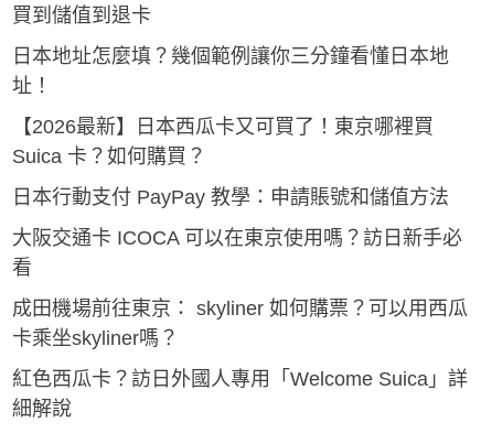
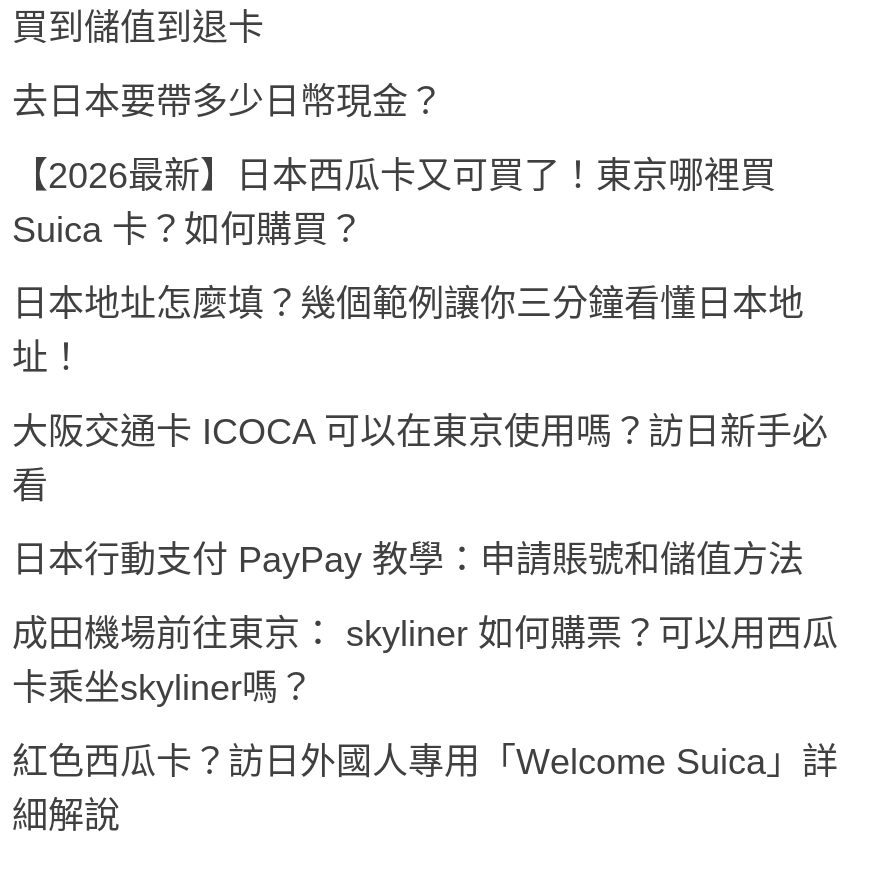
none -> [12,82,444,122] 去日本要帶多少日幣現金？
moved [13,45,449,97] -> [12,284,804,378]: 日本地址怎麼填？幾個範例讓你三分鐘看懂日本地 | 址！
moved [13,116,434,167] -> [12,156,776,250]: 【2026最新】日本西瓜卡又可買了！東京哪裡買 | Suica 卡？如何購買？
moved [13,186,449,208] -> [12,540,804,580]: 日本行動支付 PayPay 教學：申請賬號和儲值方法

